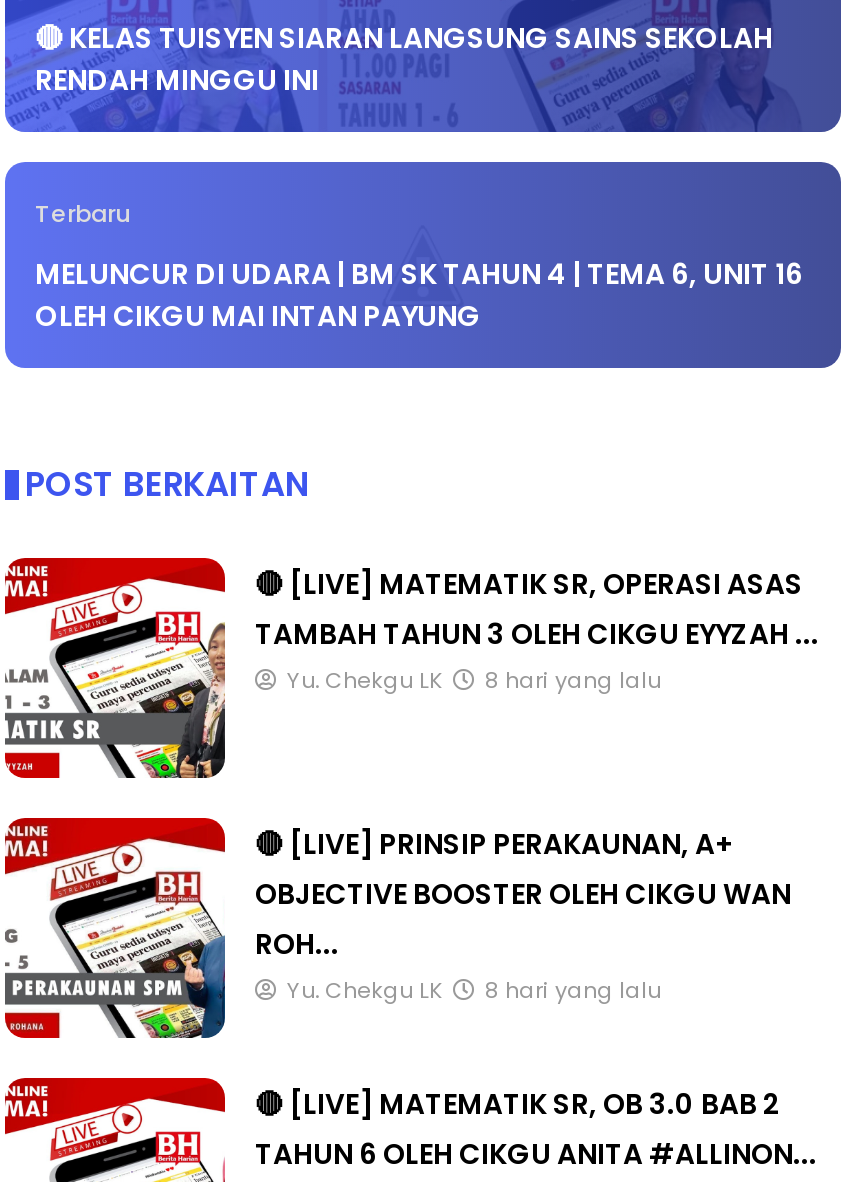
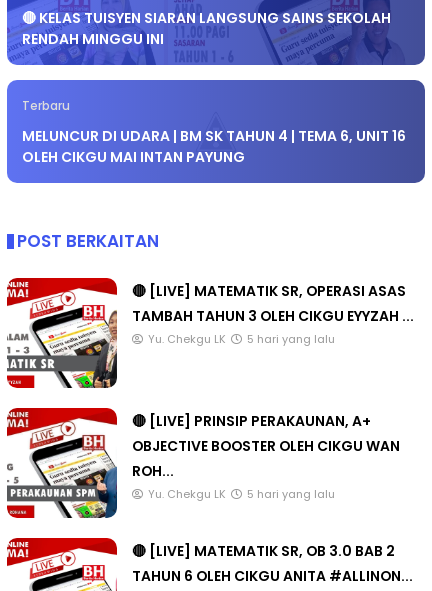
[485,666,661,696] 8 hari yang lalu -> [247,333,335,348] 5 hari yang lalu
[485,976,661,1006] 8 hari yang lalu -> [247,488,335,503] 5 hari yang lalu

